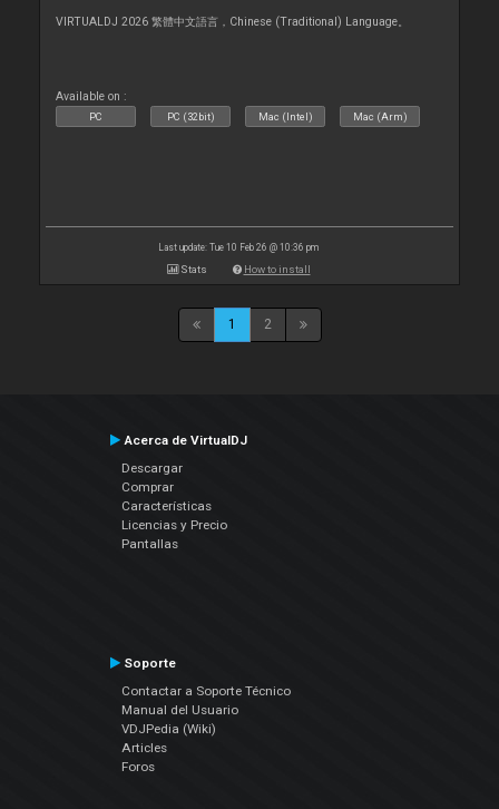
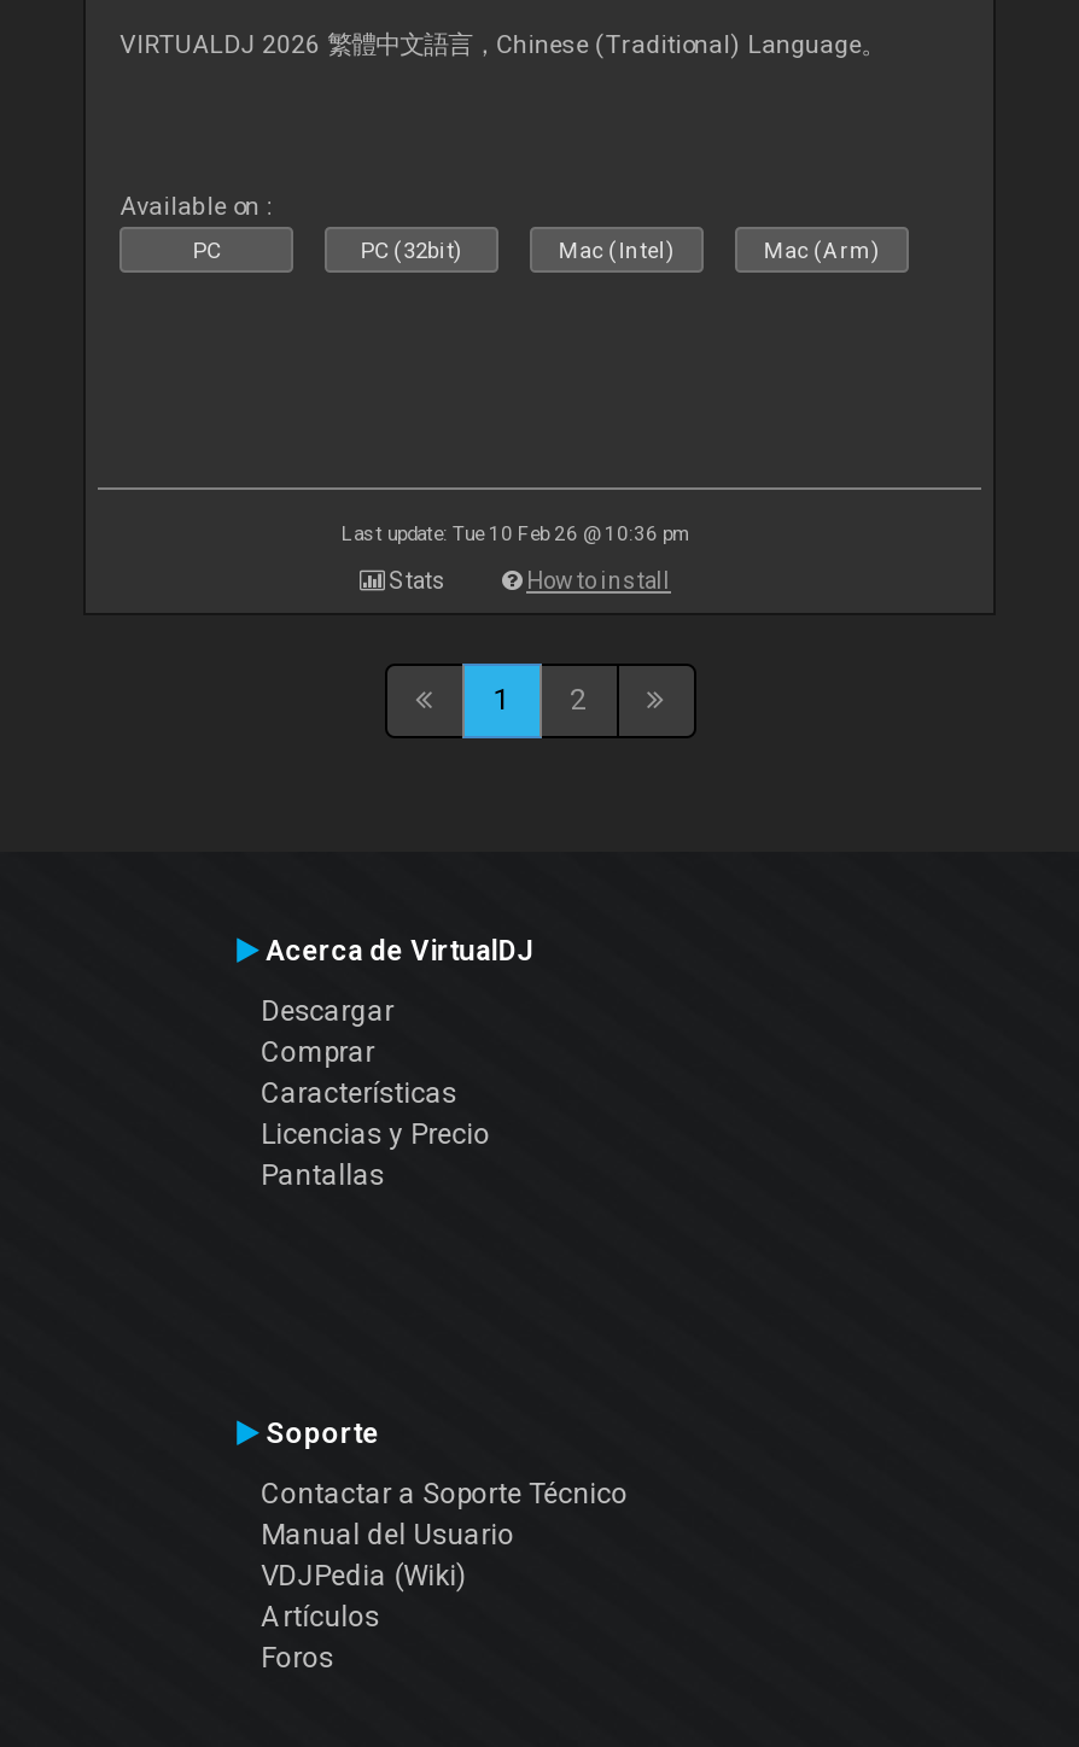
[121,740,167,756] Articles -> [261,1601,379,1635] Artículos

